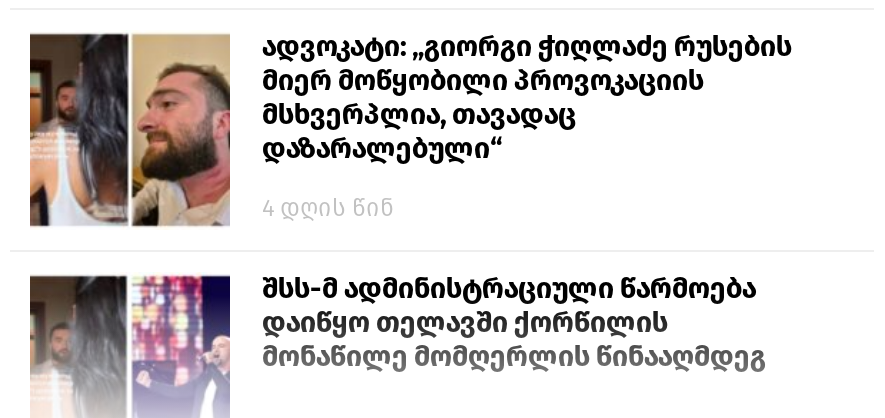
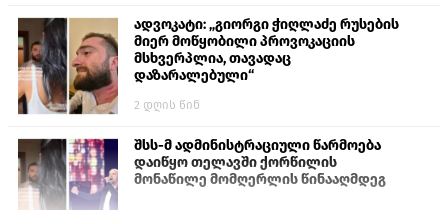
[262,193,394,221] 4 დღის წინ -> [134,98,200,112] 2 დღის წინ

